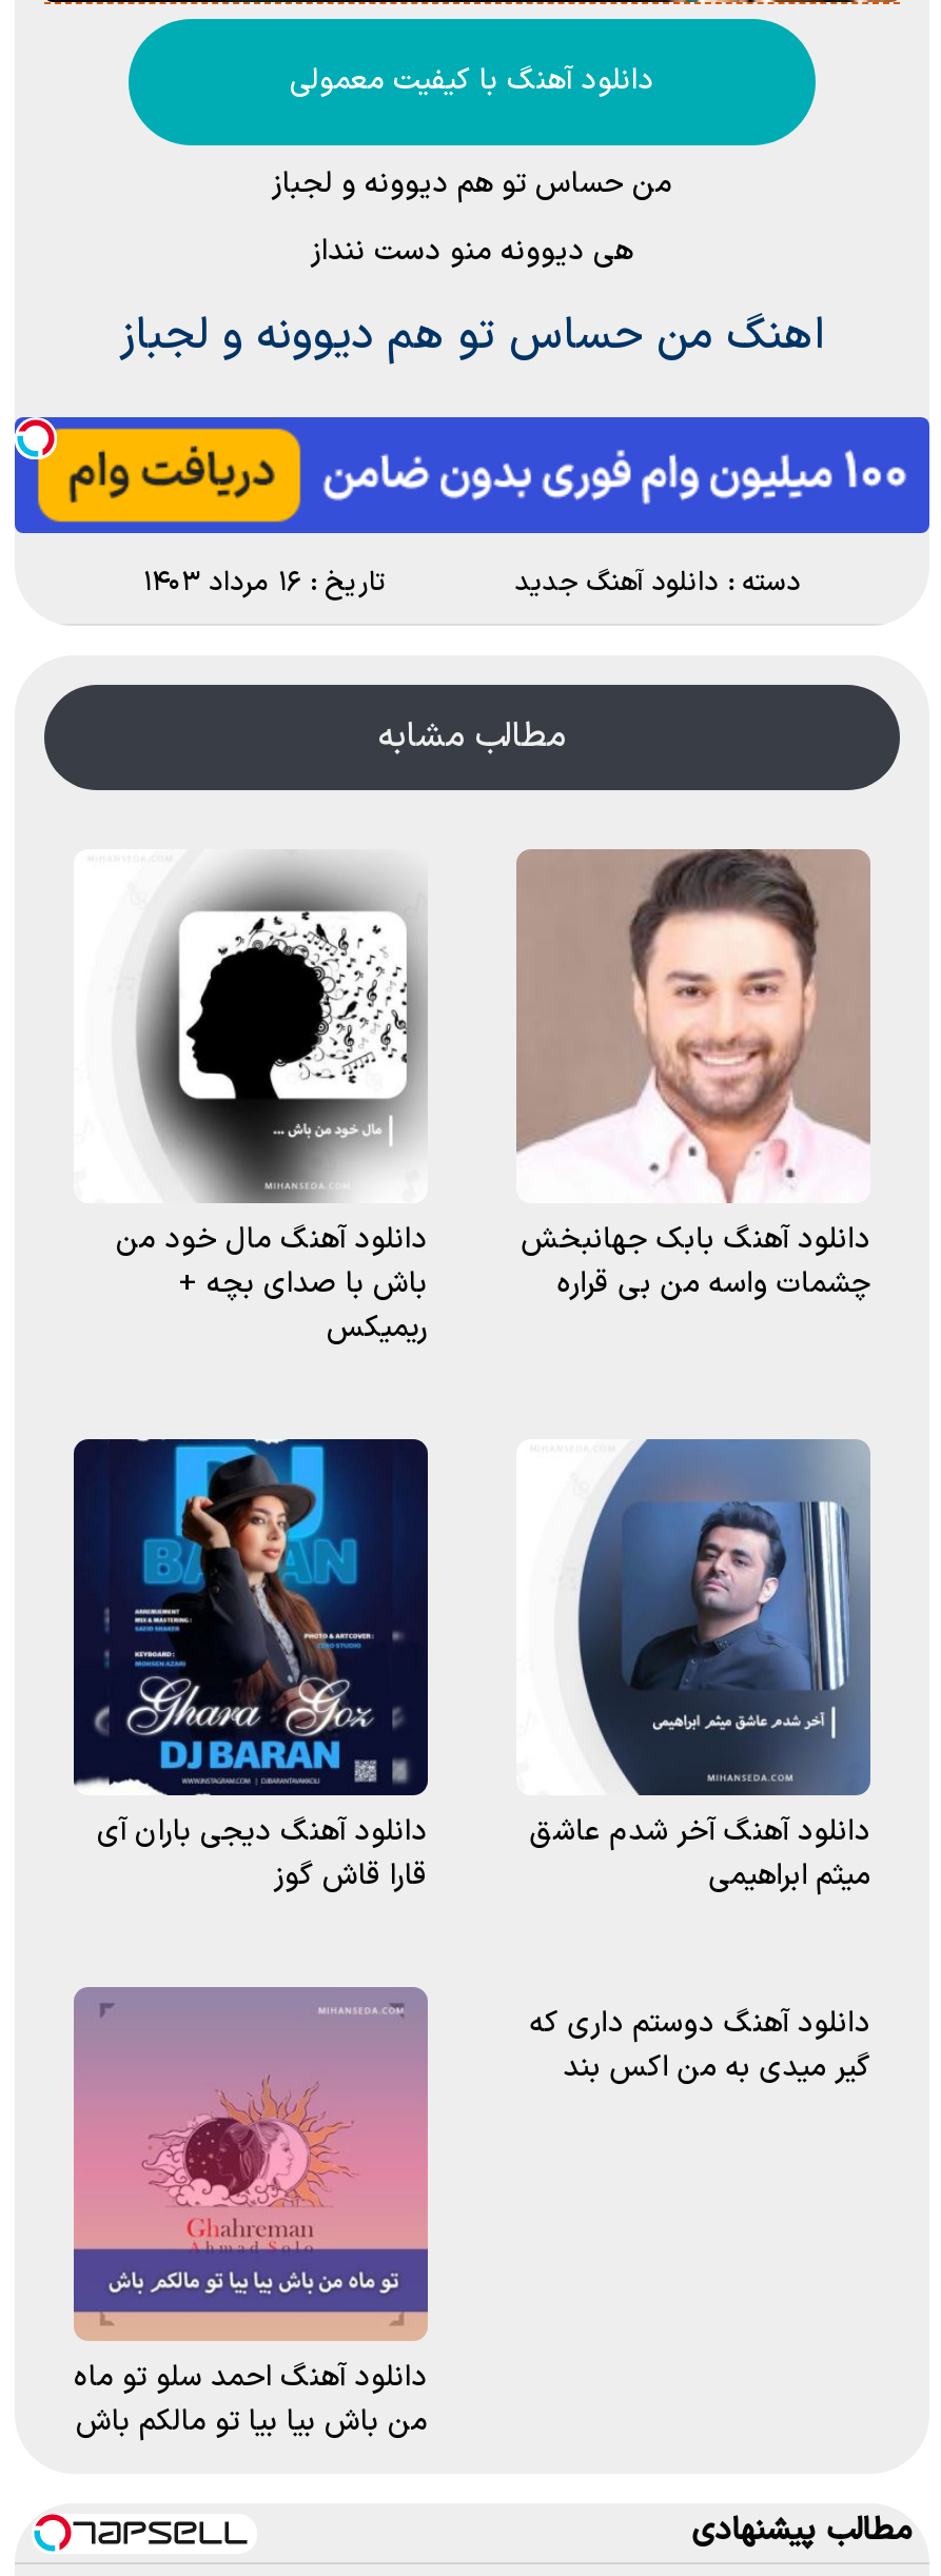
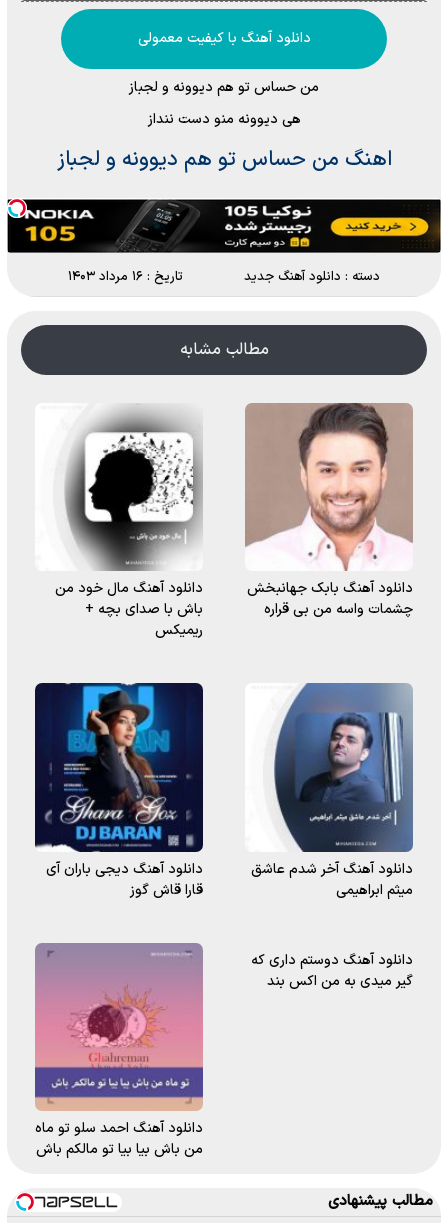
[15,415,932,535] [image] -> [7,198,442,254] [image]

